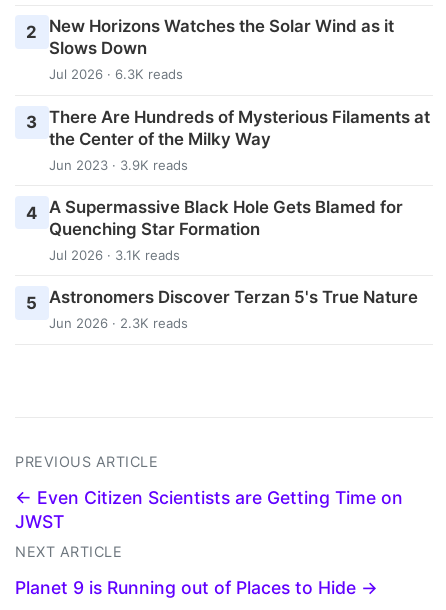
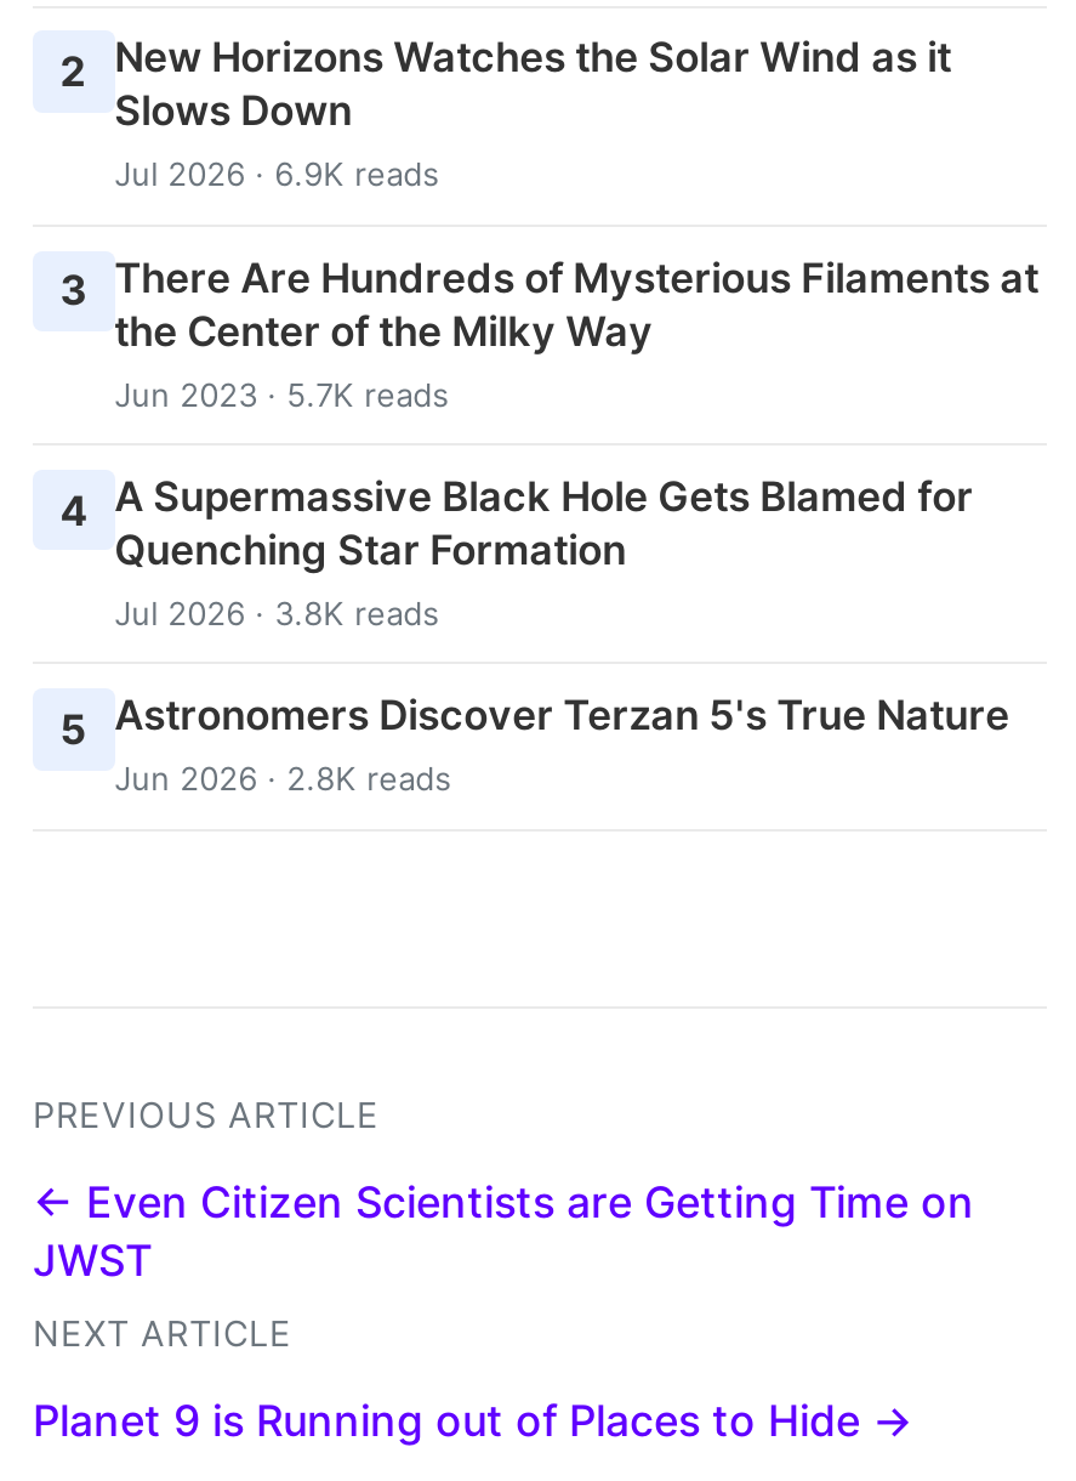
[49,66,183,82] Jul 2026 · 6.3K reads -> [114,155,439,194] Jul 2026 · 6.9K reads
[49,157,188,173] Jun 2023 · 3.9K reads -> [114,374,449,413] Jun 2023 · 5.7K reads
[49,247,180,263] Jul 2026 · 3.1K reads -> [114,593,439,632] Jul 2026 · 3.8K reads
[49,315,188,331] Jun 2026 · 2.3K reads -> [114,759,452,798] Jun 2026 · 2.8K reads

